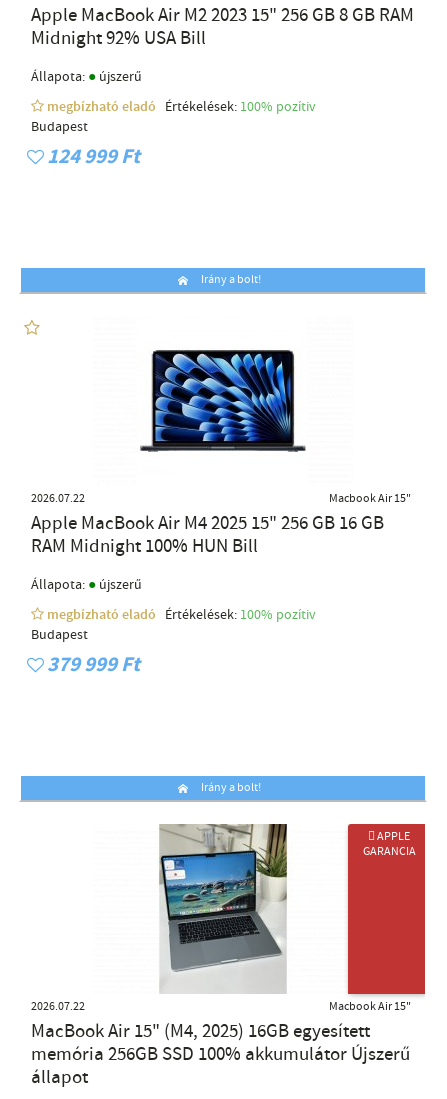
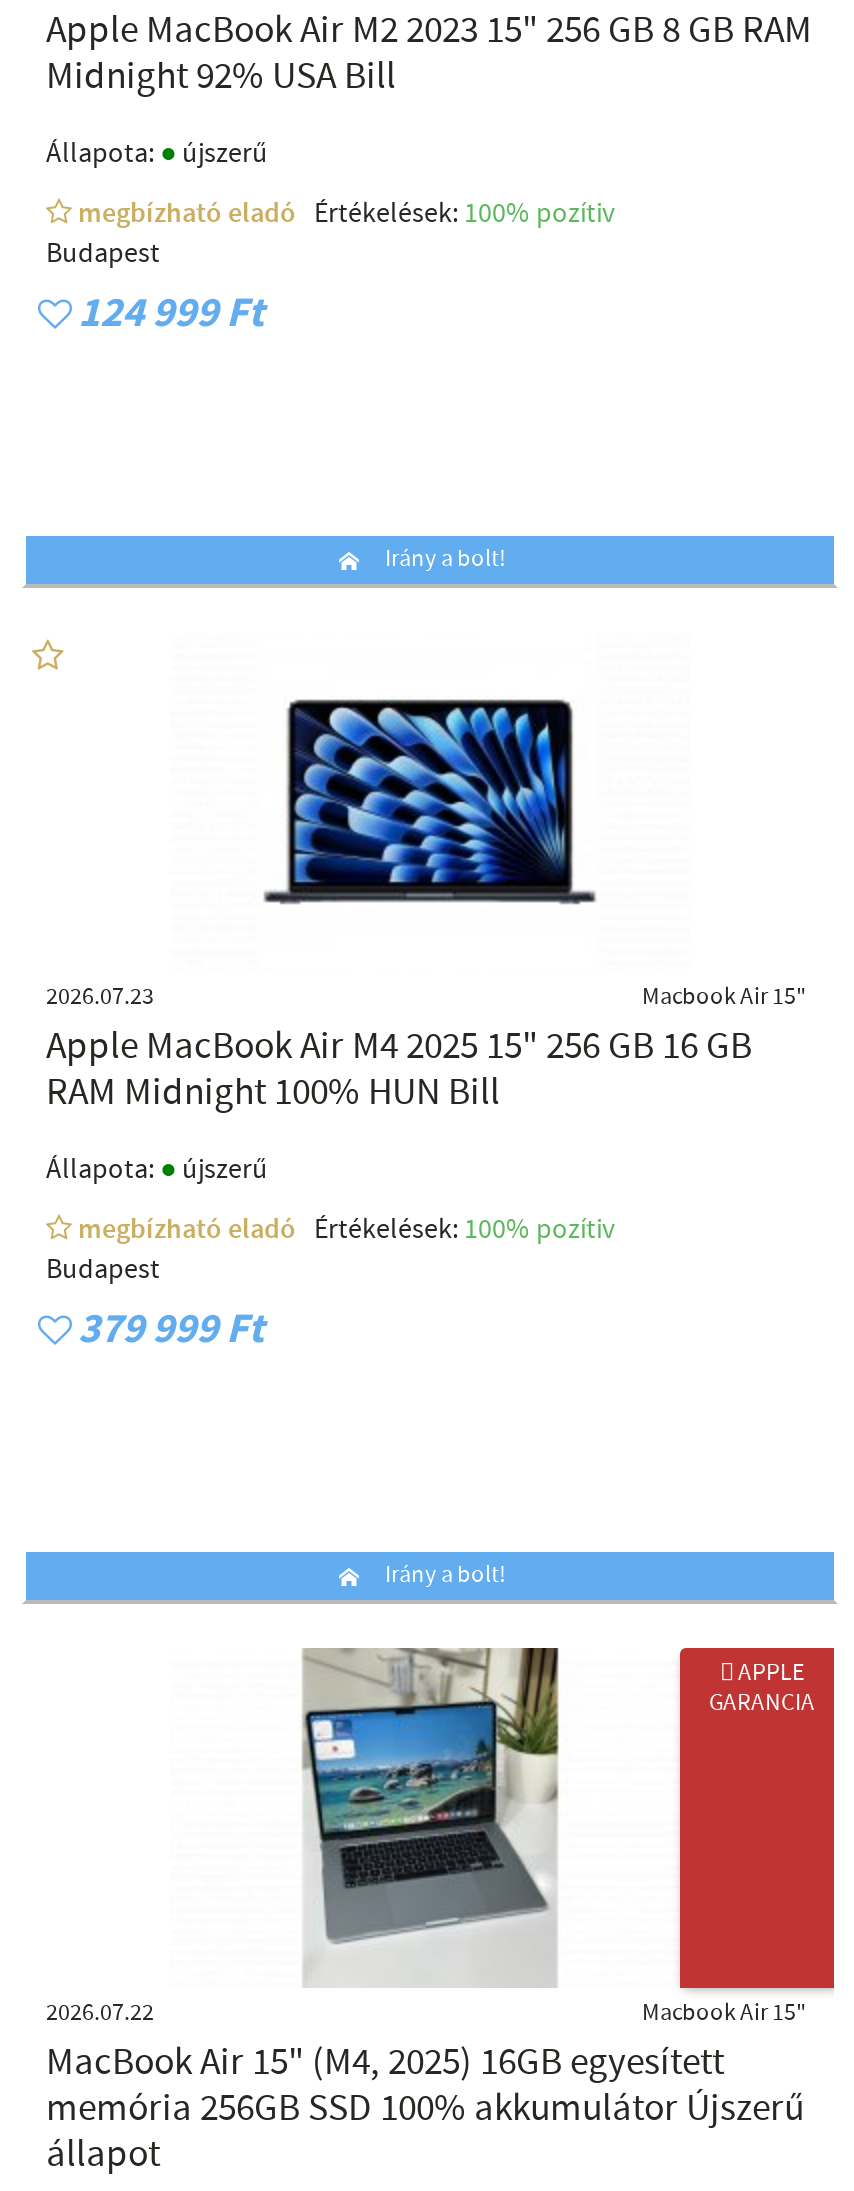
[31,491,85,507] 2026.07.22 -> [46,982,154,1014] 2026.07.23

